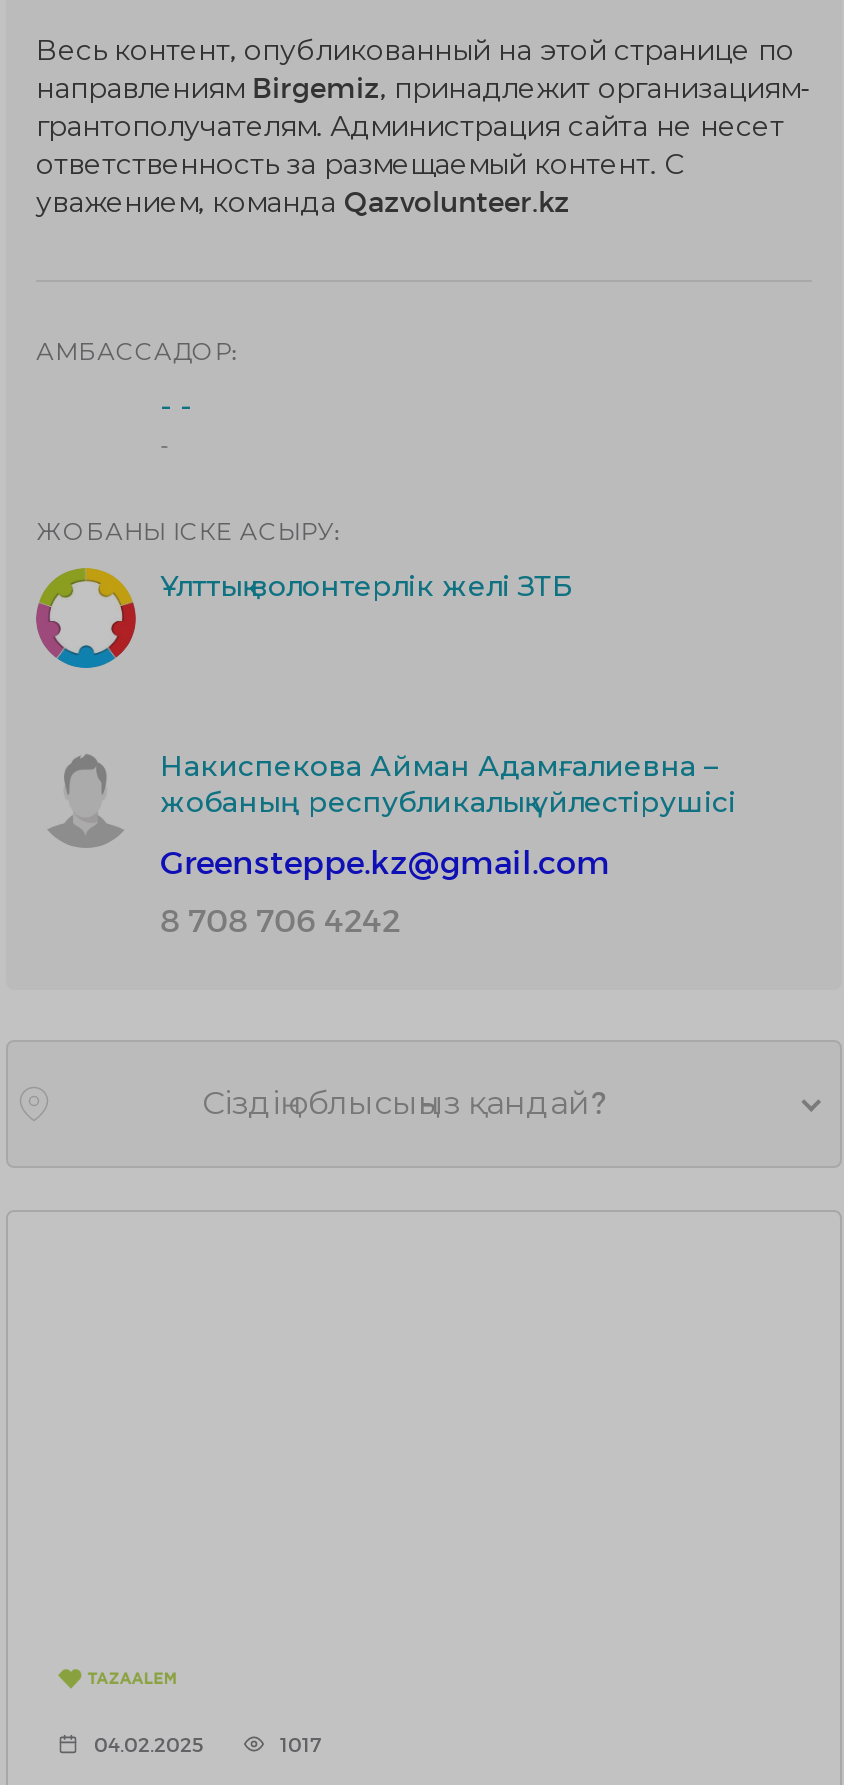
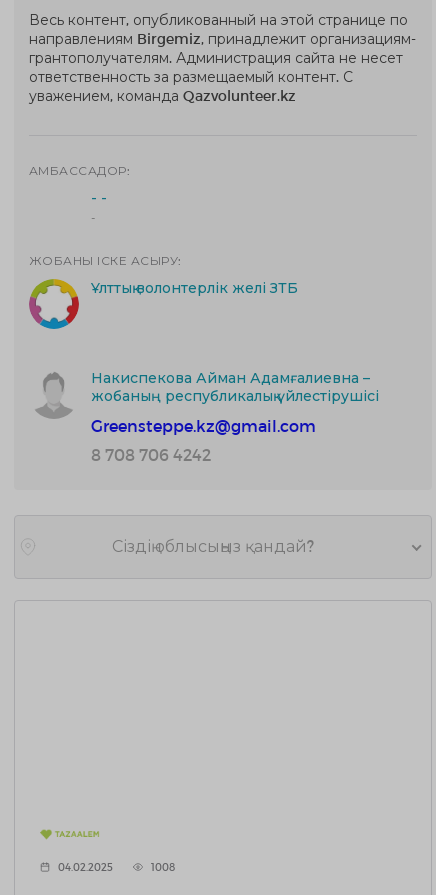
[280,1732,322,1756] 1017 -> [151,861,175,873] 1008

